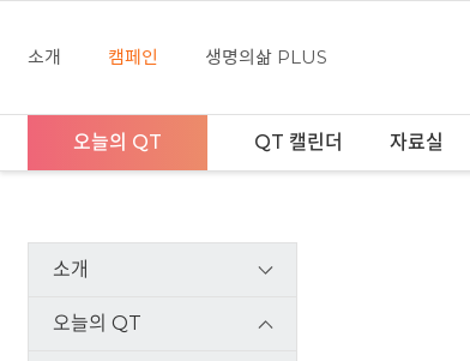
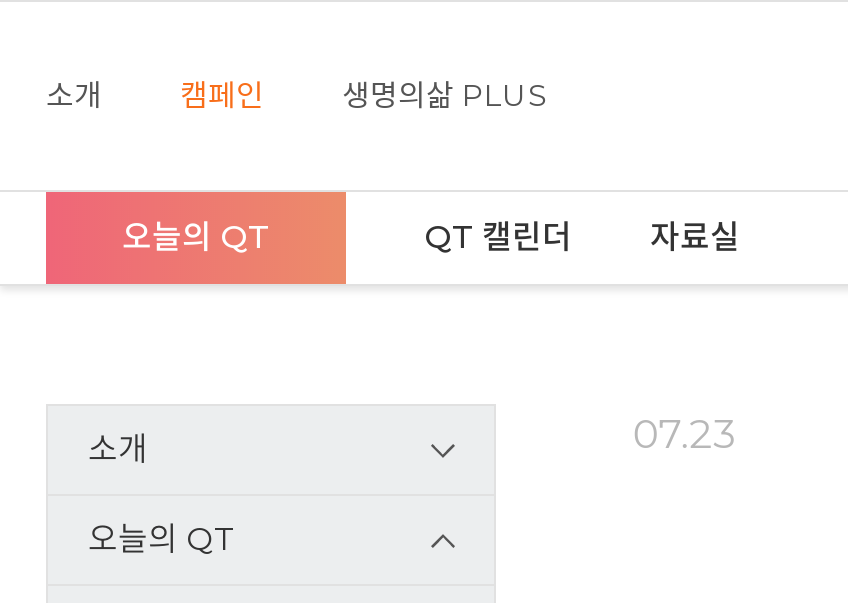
none -> [633,410,735,458] 07.23

